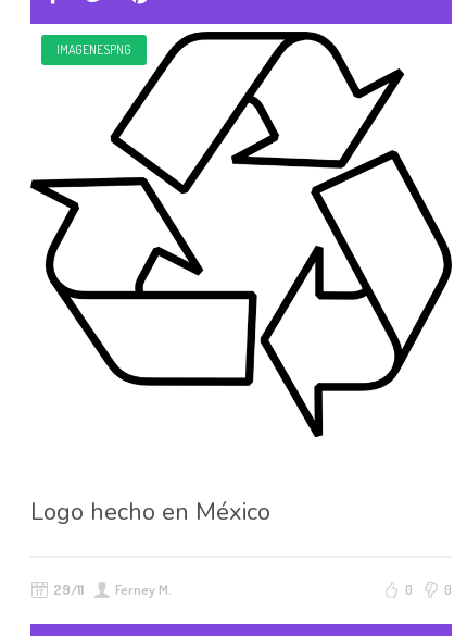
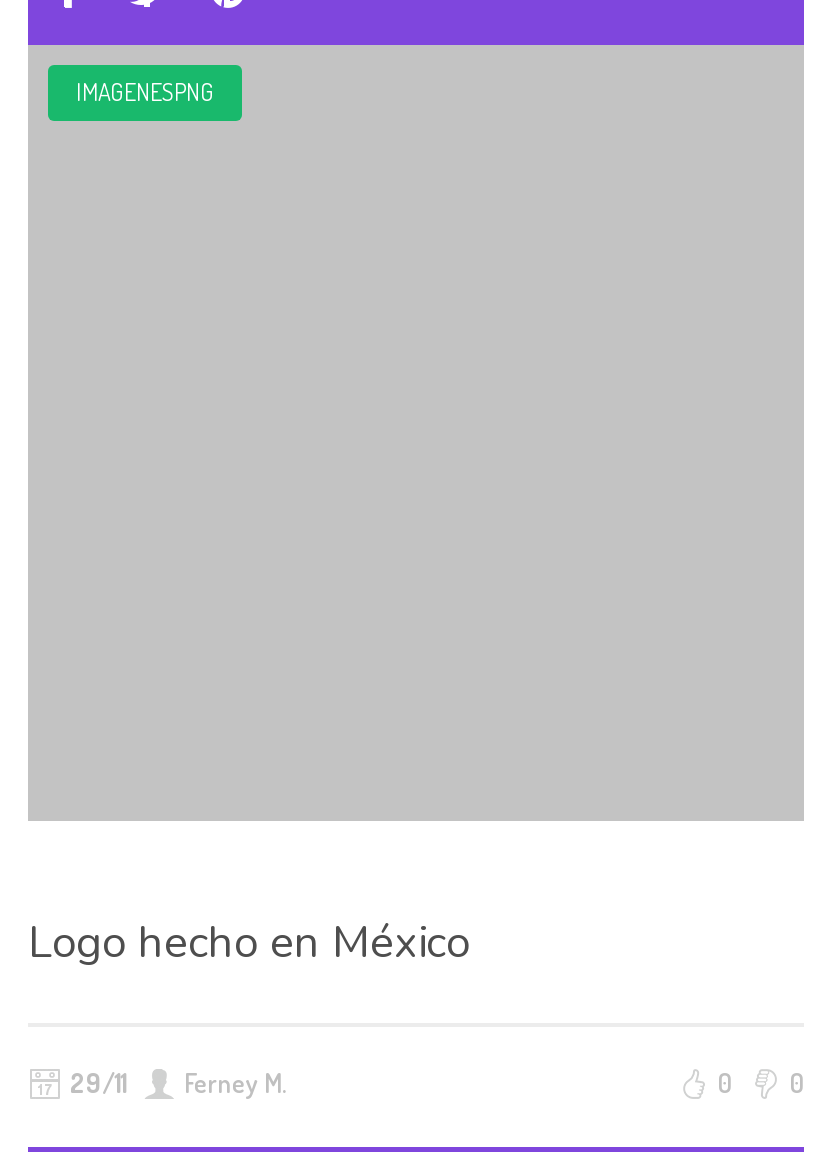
[30,24,452,445] [image] -> none

